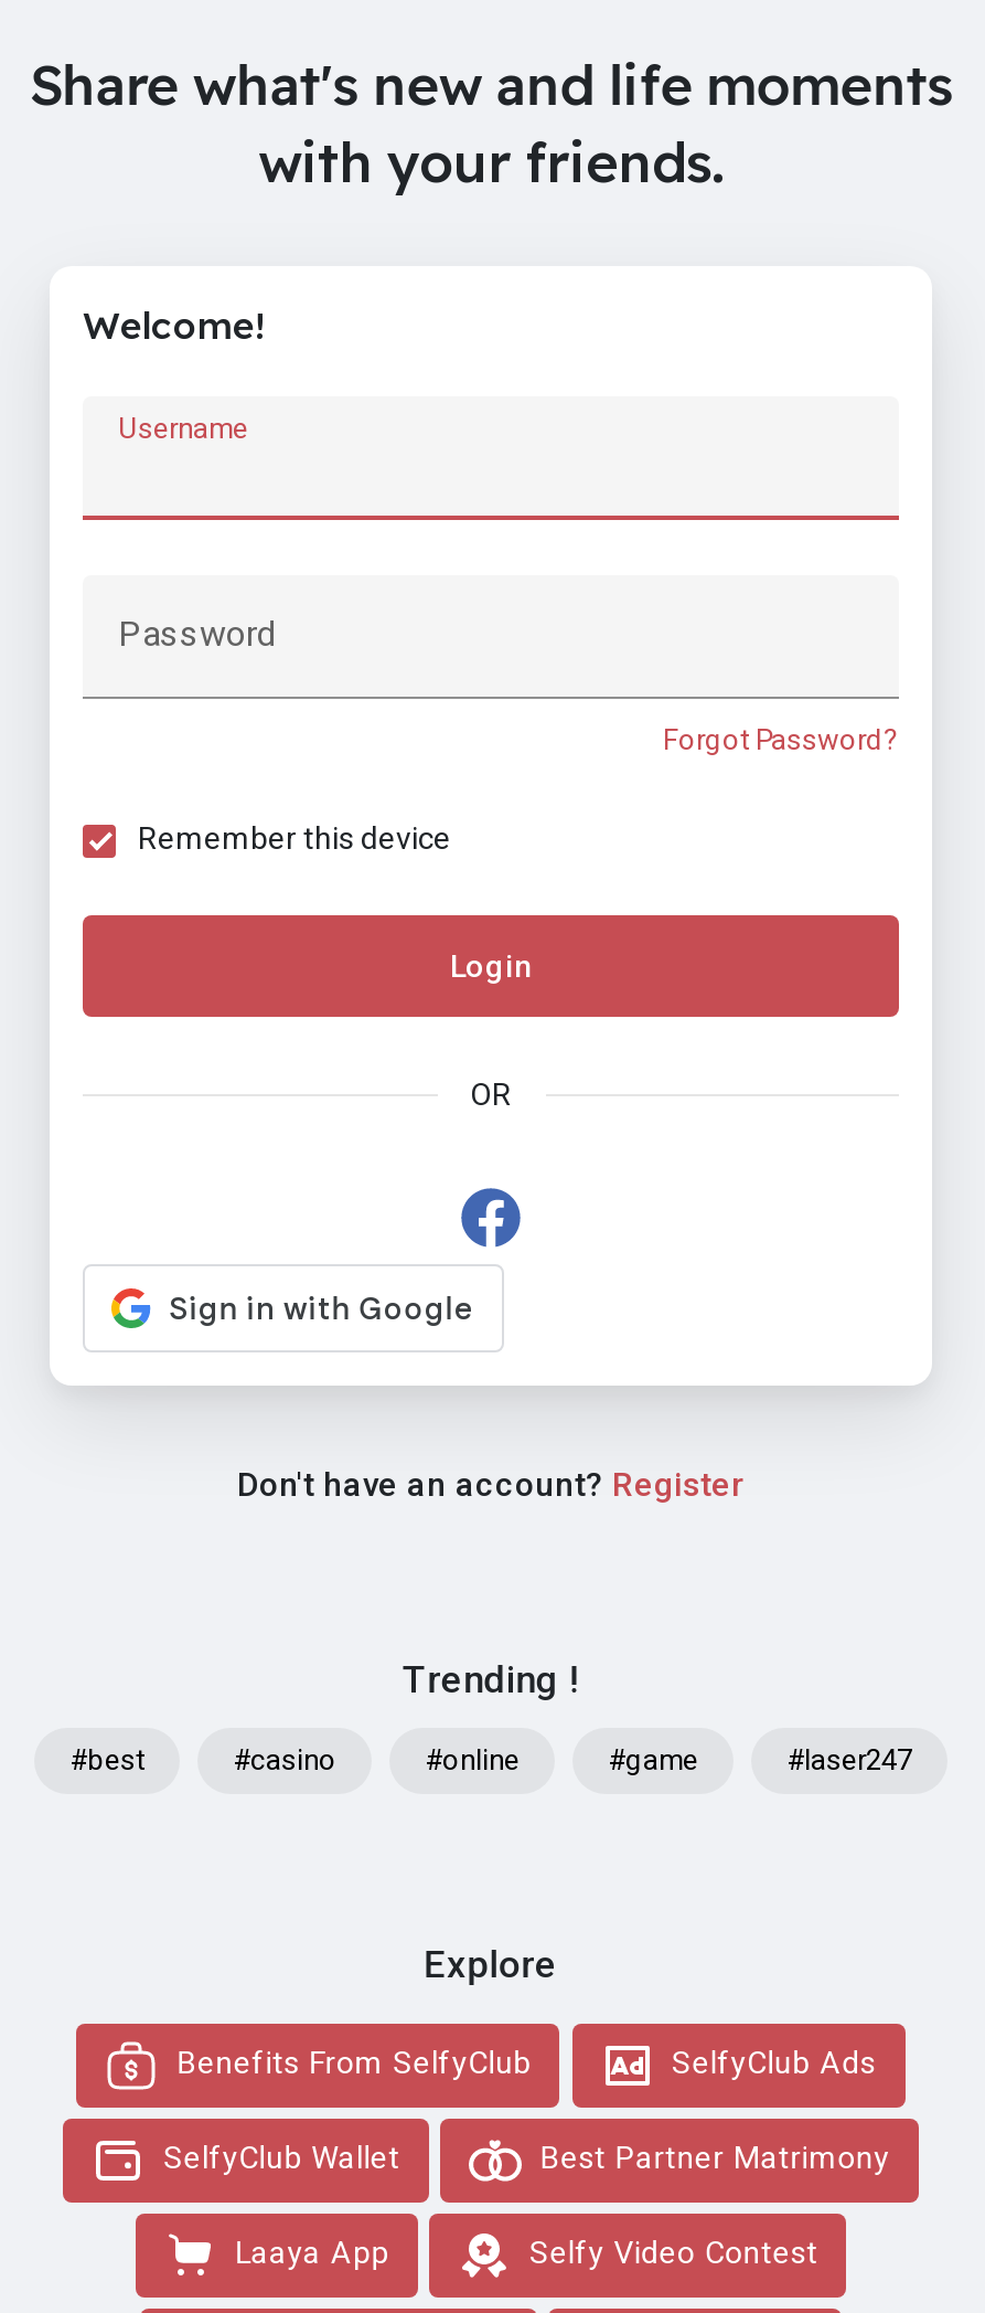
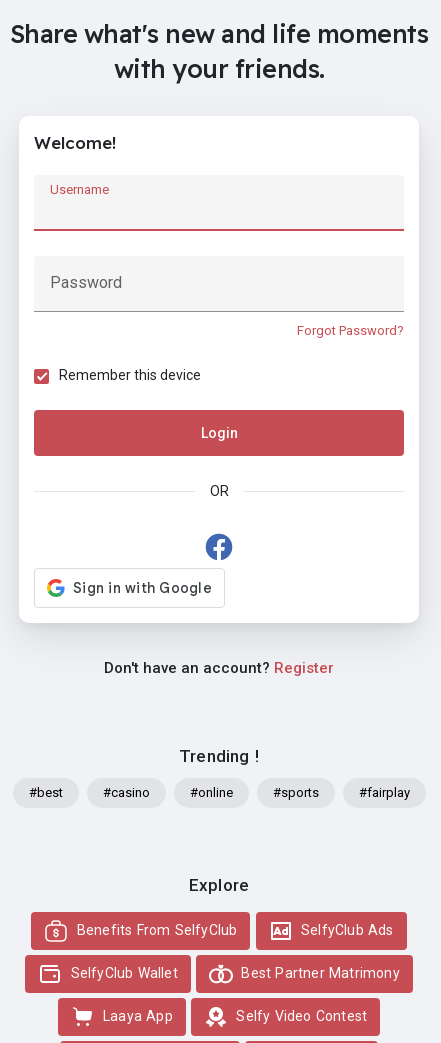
[608,1743,912,1776] #game | #laser247 -> [272,785,409,800] #sports | #fairplay

